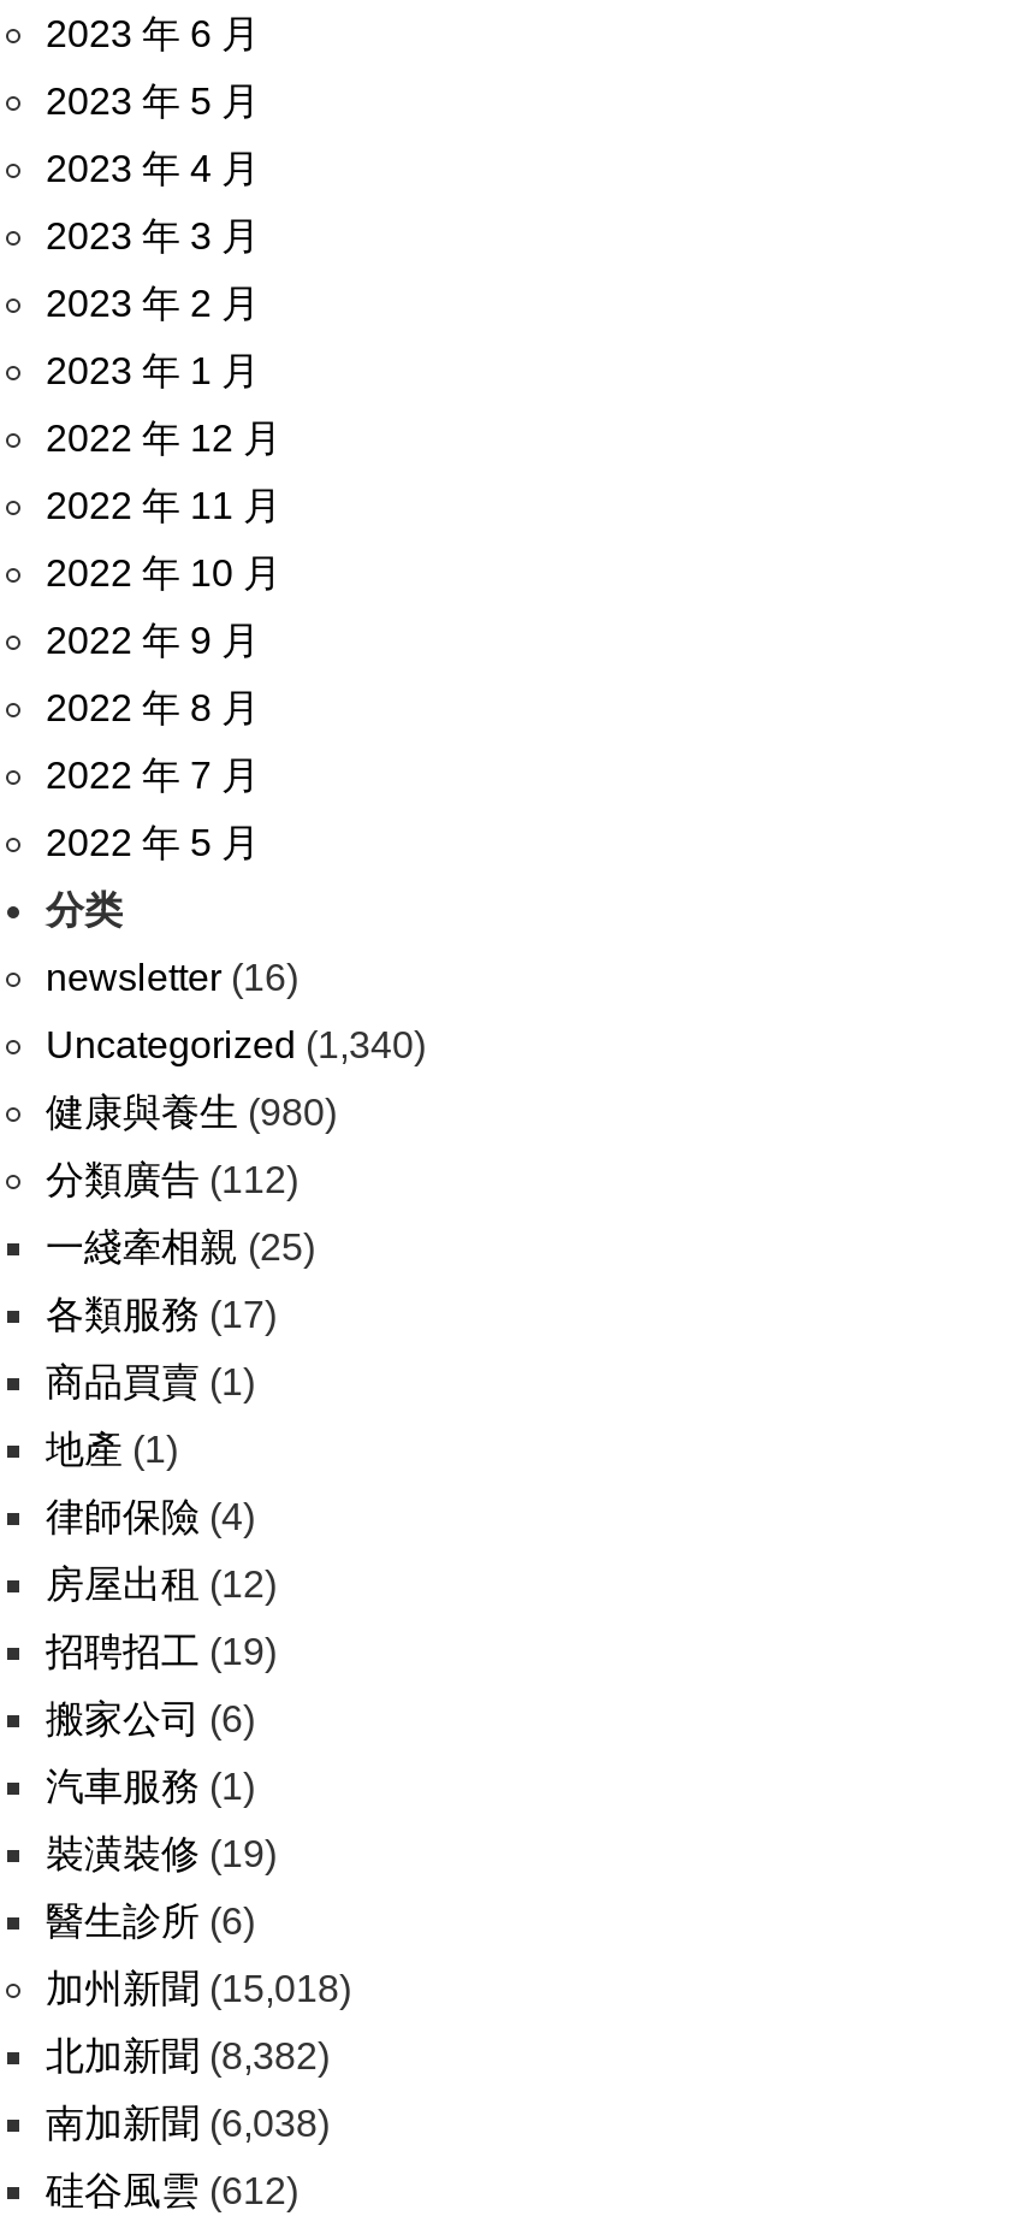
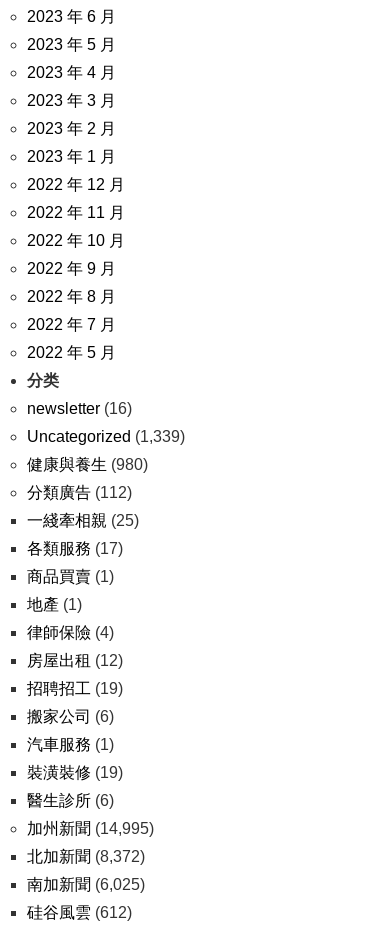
[46,1024,426,1065] Uncategorized (1,340) -> [27,428,185,445] Uncategorized (1,339)
[46,1968,351,2009] 加州新聞(15,018) -> [27,820,154,837] 加州新聞(14,995)
[46,2035,330,2076] 北加新聞(8,382) -> [27,848,145,865] 北加新聞(8,372)
[46,2103,330,2144] 南加新聞(6,038) -> [27,876,145,893] 南加新聞(6,025)

